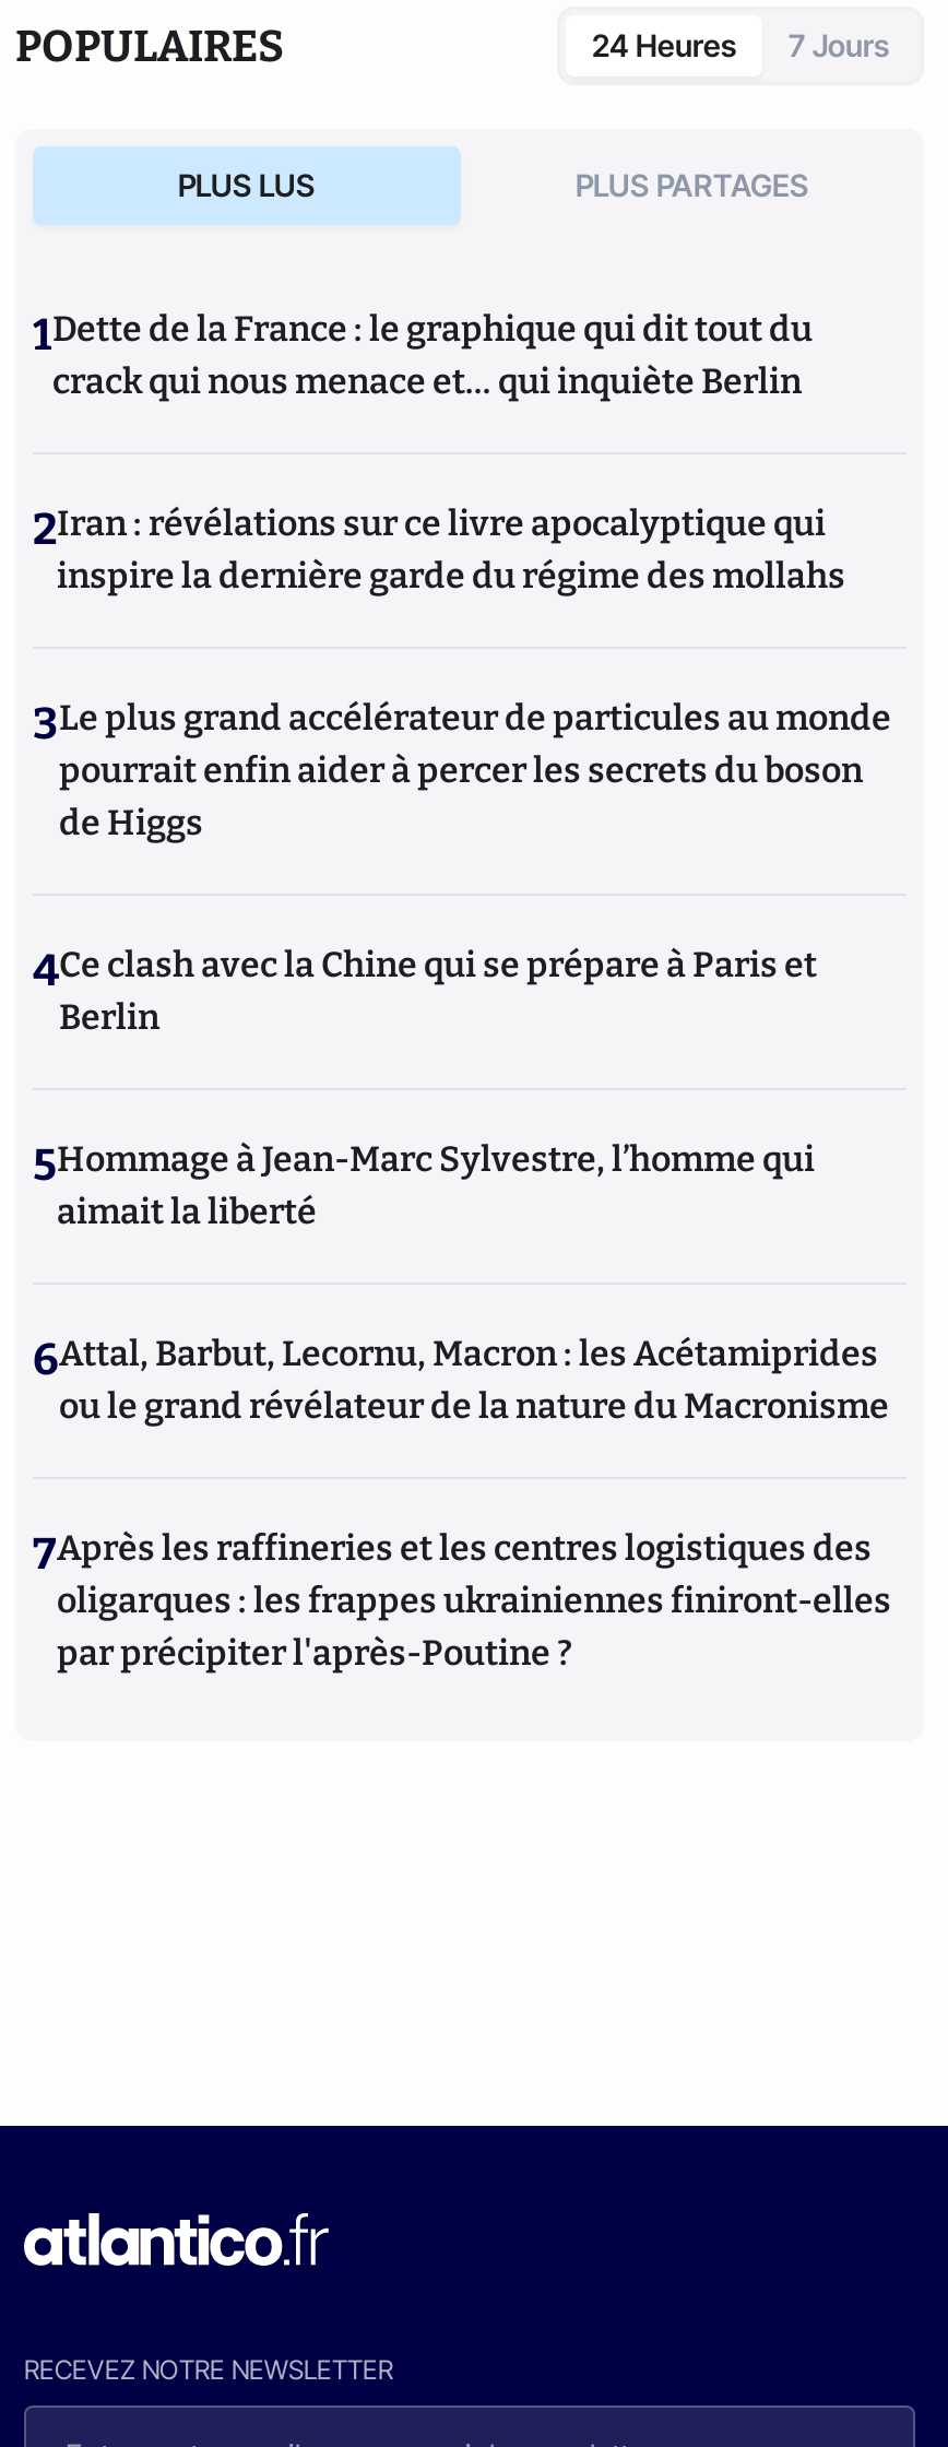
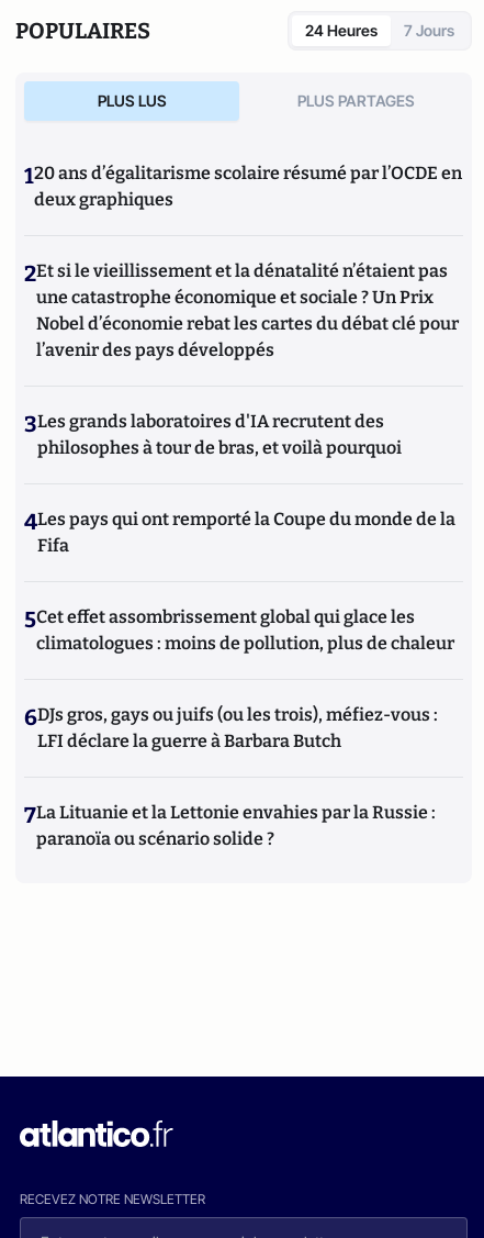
[33,307,813,401] 1Dette de la France : le graphique qui dit tout du | crack qui nous menace et… qui inquiète Berlin -> [24,162,462,209] 120 ans d’égalitarisme scolaire résumé par l’OCDE en | deux graphiques
[33,502,845,596] 2Iran : révélations sur ce livre apocalyptique qui | inspire la dernière garde du régime des mollahs -> [24,260,459,360] 2Et si le vieillissement et la dénatalité n’étaient pas | une catastrophe économique et sociale ? Un Prix | Nobel d’économie rebat les cartes du débat clé pour | l’avenir des pays développés
[33,696,891,843] 3Le plus grand accélérateur de particules au monde | pourrait enfin aider à percer les secrets du boson | de Higgs -> [24,411,402,458] 3Les grands laboratoires d'IA recrutent des | philosophes à tour de bras, et voilà pourquoi
[33,943,817,1037] 4Ce clash avec la Chine qui se prépare à Paris et | Berlin -> [24,508,455,556] 4Les pays qui ont remporté la Coupe du monde de la | Fifa
[33,1138,815,1232] 5Hommage à Jean-Marc Sylvestre, l’homme qui | aimait la liberté -> [24,606,454,653] 5Cet effet assombrissement global qui glace les | climatologues : moins de pollution, plus de chaleur
[33,1332,889,1426] 6Attal, Barbut, Lecornu, Macron : les Acétamiprides | ou le grand révélateur de la nature du Macronisme -> [24,704,438,751] 6DJs gros, gays ou juifs (ou les trois), méfiez-vous : | LFI déclare la guerre à Barbara Butch
[33,1527,891,1673] 7Après les raffineries et les centres logistiques des | oligarques : les frappes ukrainiennes finiront-elles | par précipiter l'après-Poutine ? -> [24,802,436,849] 7La Lituanie et la Lettonie envahies par la Russie : | paranoïa ou scénario solide ?

